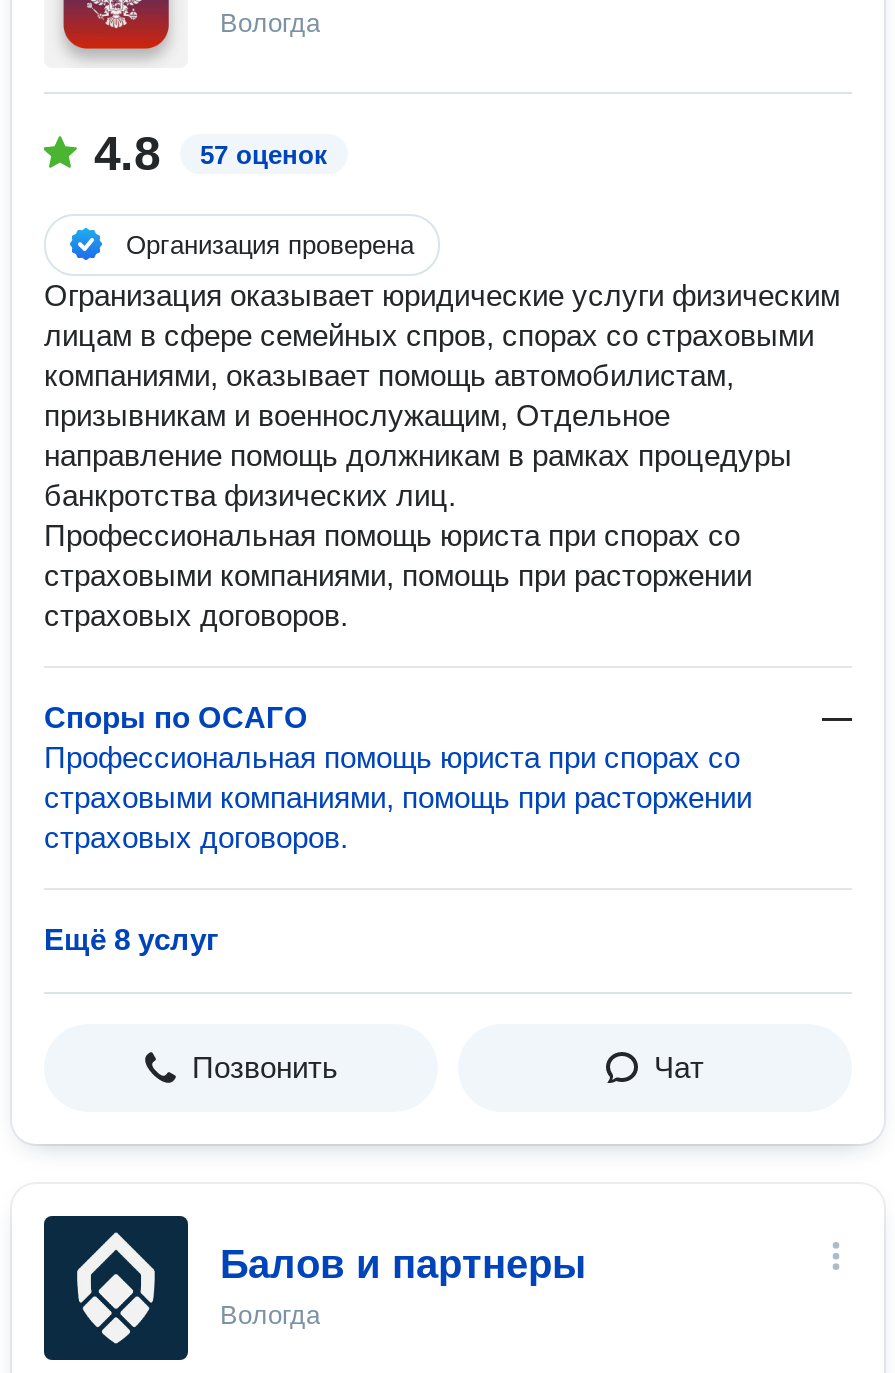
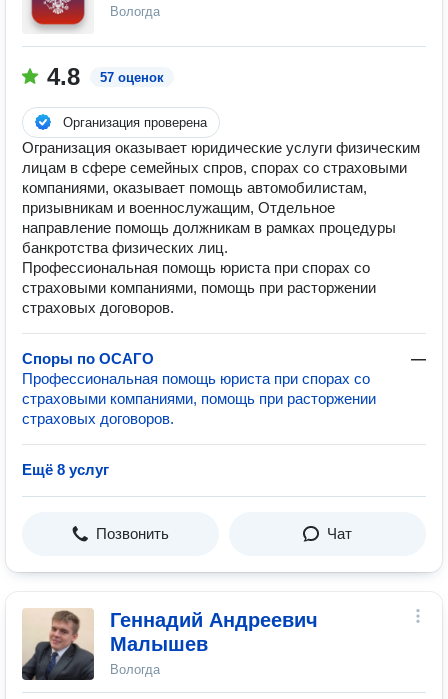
[42,1214,586,1362] [image] | Балов и партнеры -> [21,608,318,692] [image] | Геннадий Андреевич | Малышев

